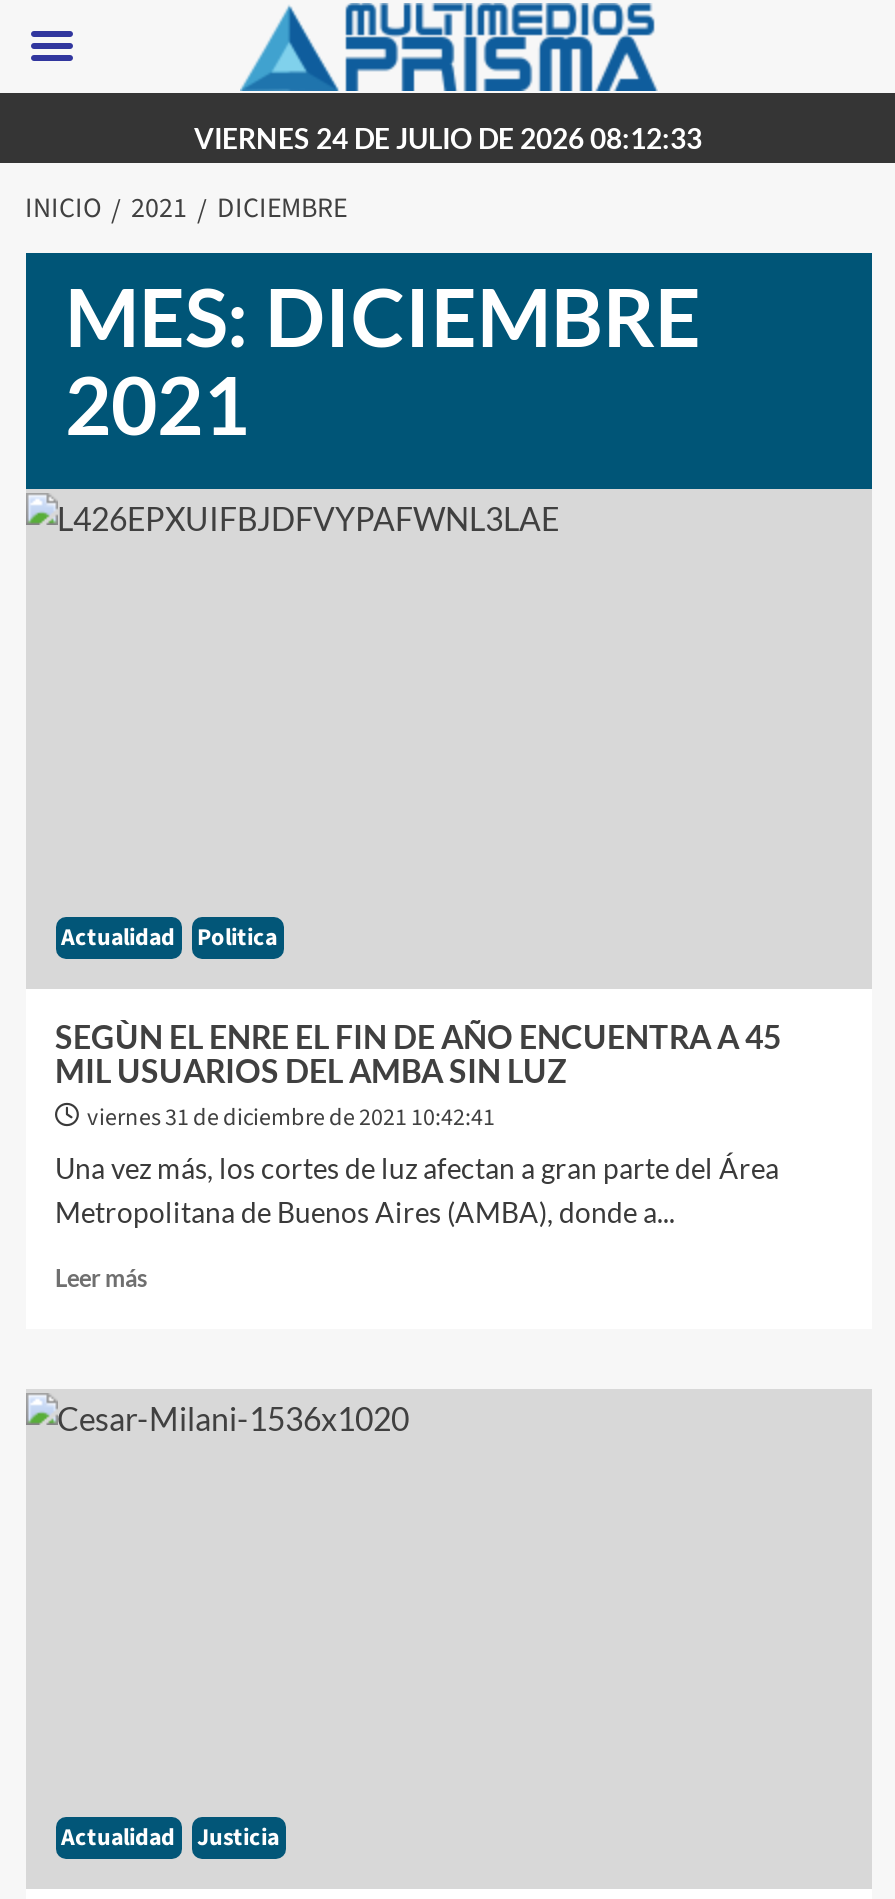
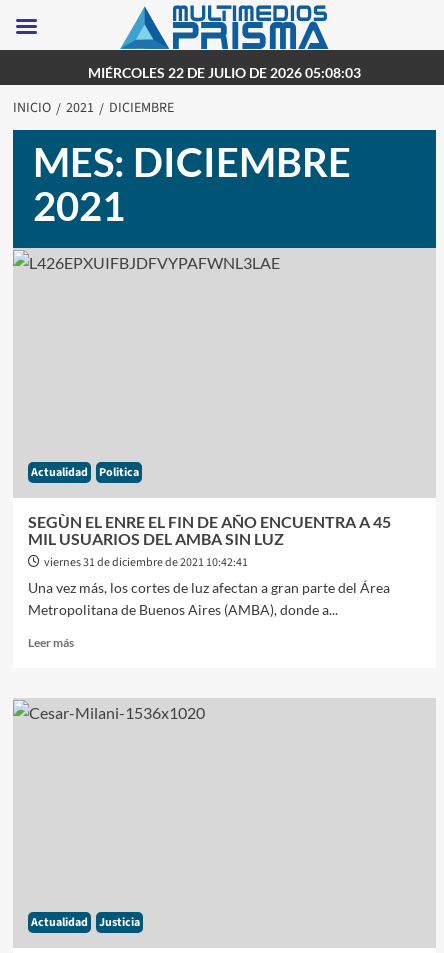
[194,121,702,155] VIERNES 24 DE JULIO DE 2026 08:12:33 -> [87,64,360,81] MIÉRCOLES 22 DE JULIO DE 2026 05:08:03

